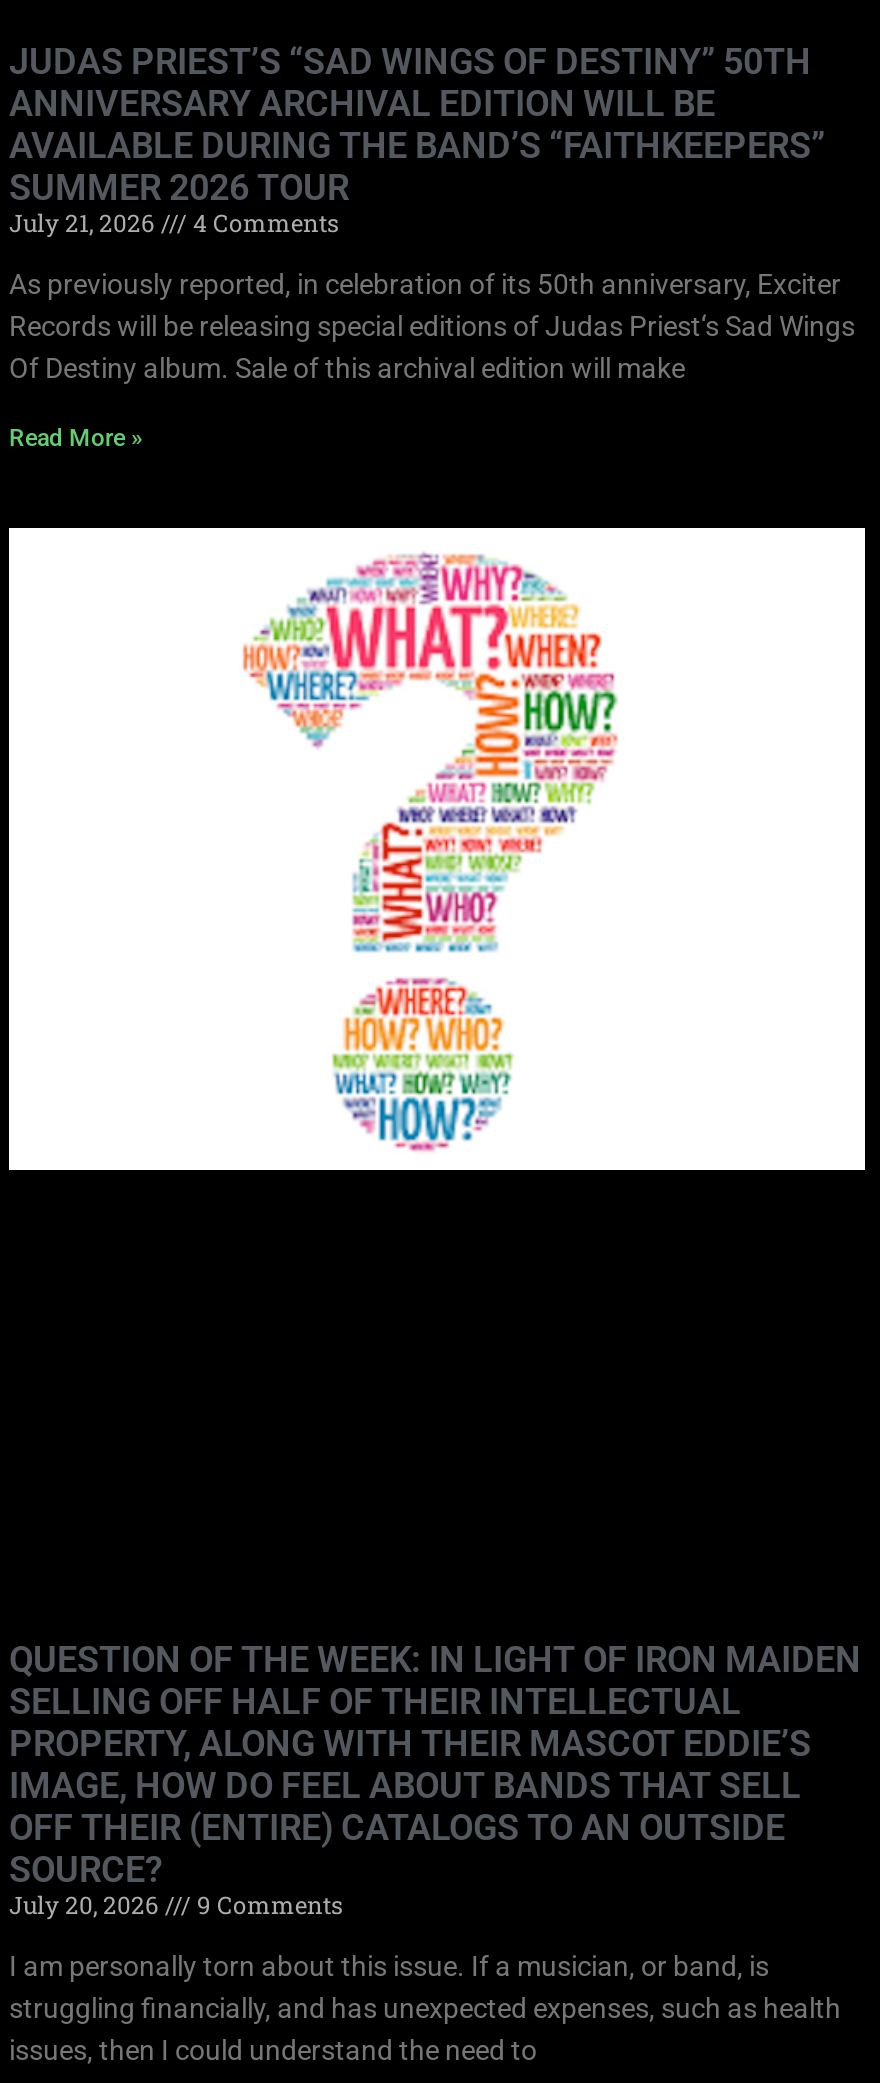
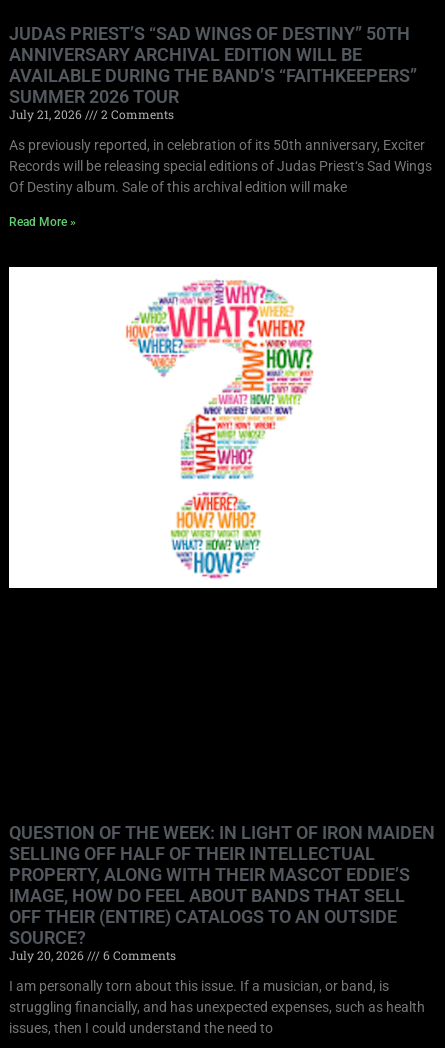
[9,208,339,240] July 21, 2026 4 Comments -> [9,106,174,122] July 21, 2026 2 Comments
[9,1890,343,1922] July 20, 2026 9 Comments -> [9,947,176,963] July 20, 2026 6 Comments

